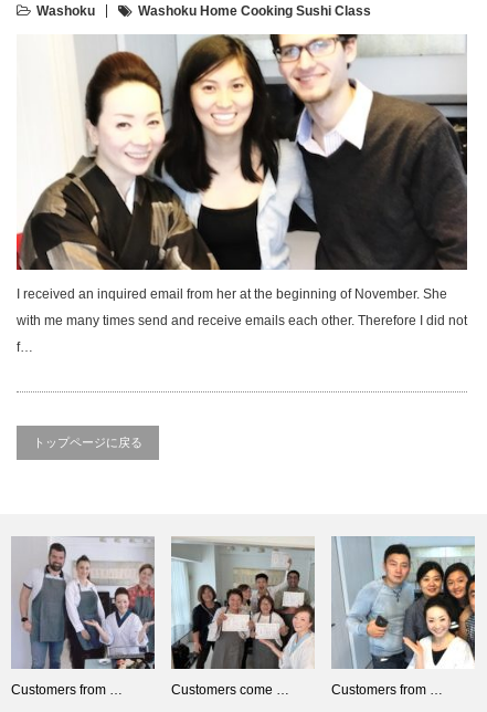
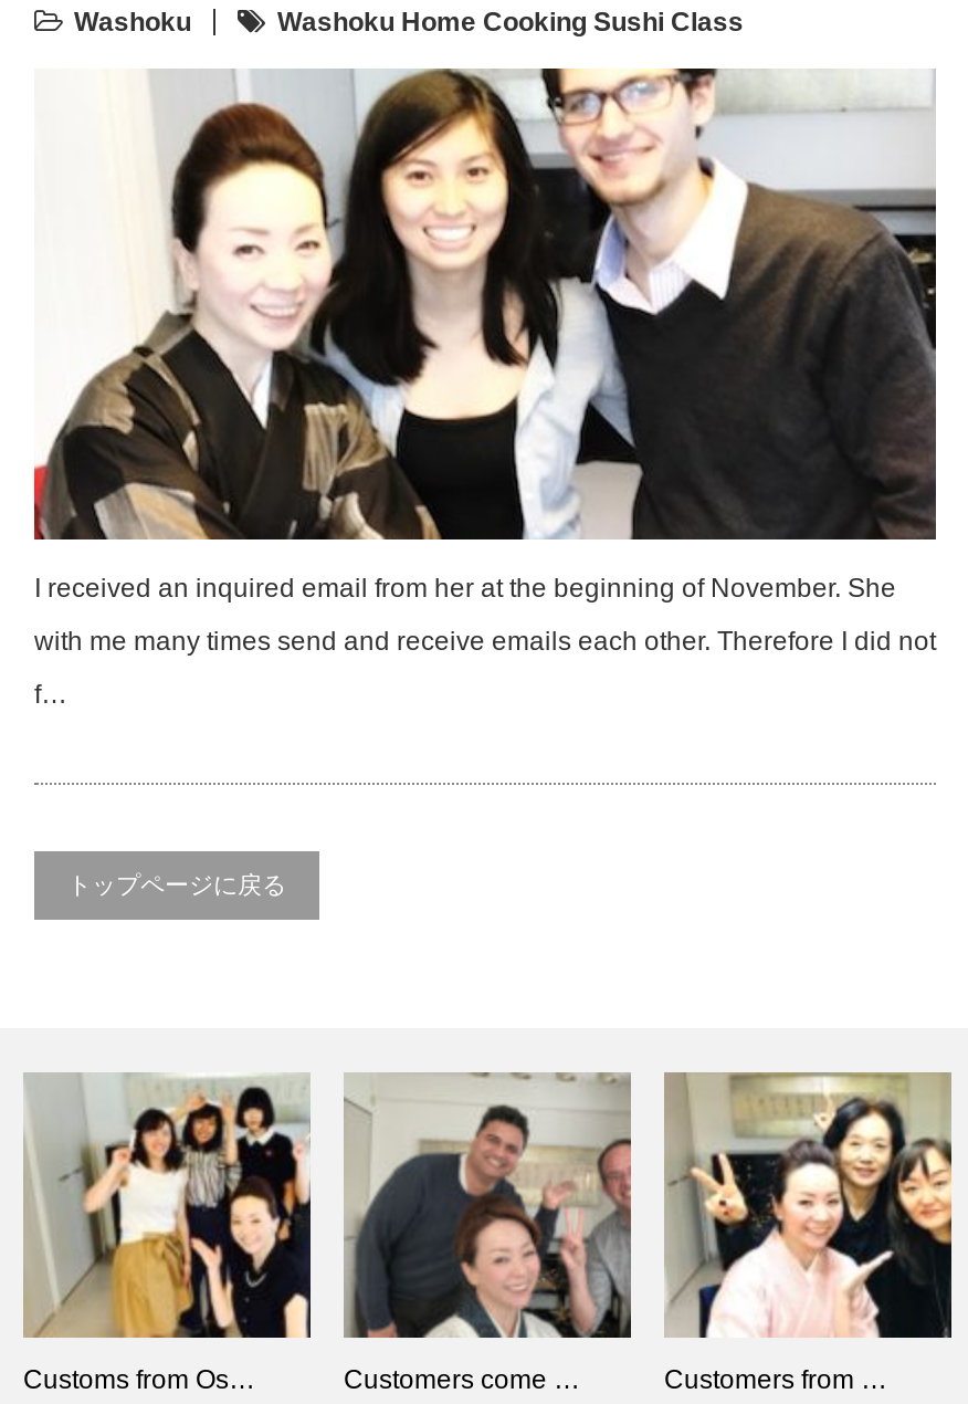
[11,536,155,697] [image] | Customers from … -> [23,1075,313,1394] [image] | Customs from Os…
[171,537,315,670] [image] -> [344,1072,633,1340] [image]
[331,536,476,670] [image] -> [666,1072,954,1340] [image]

